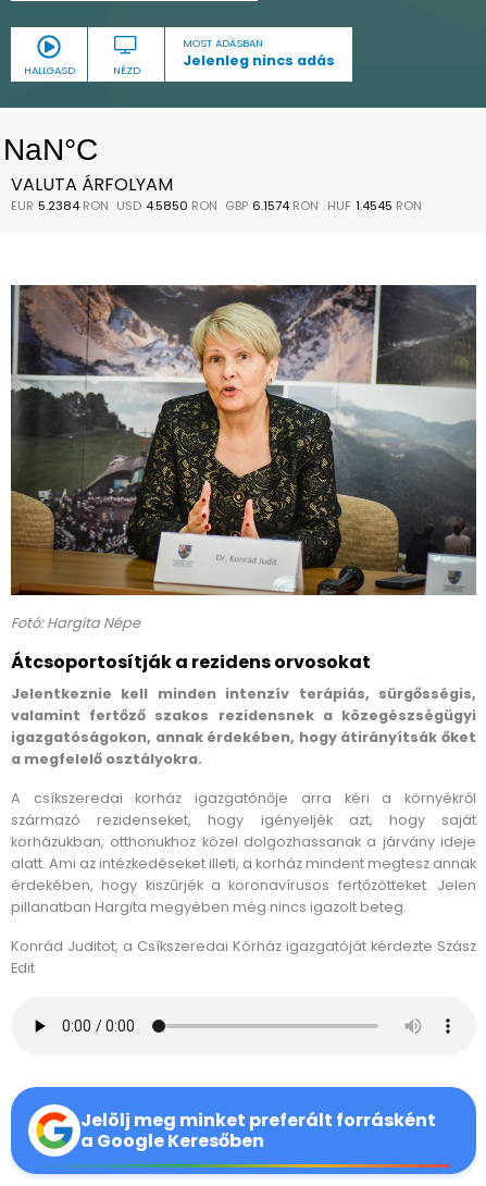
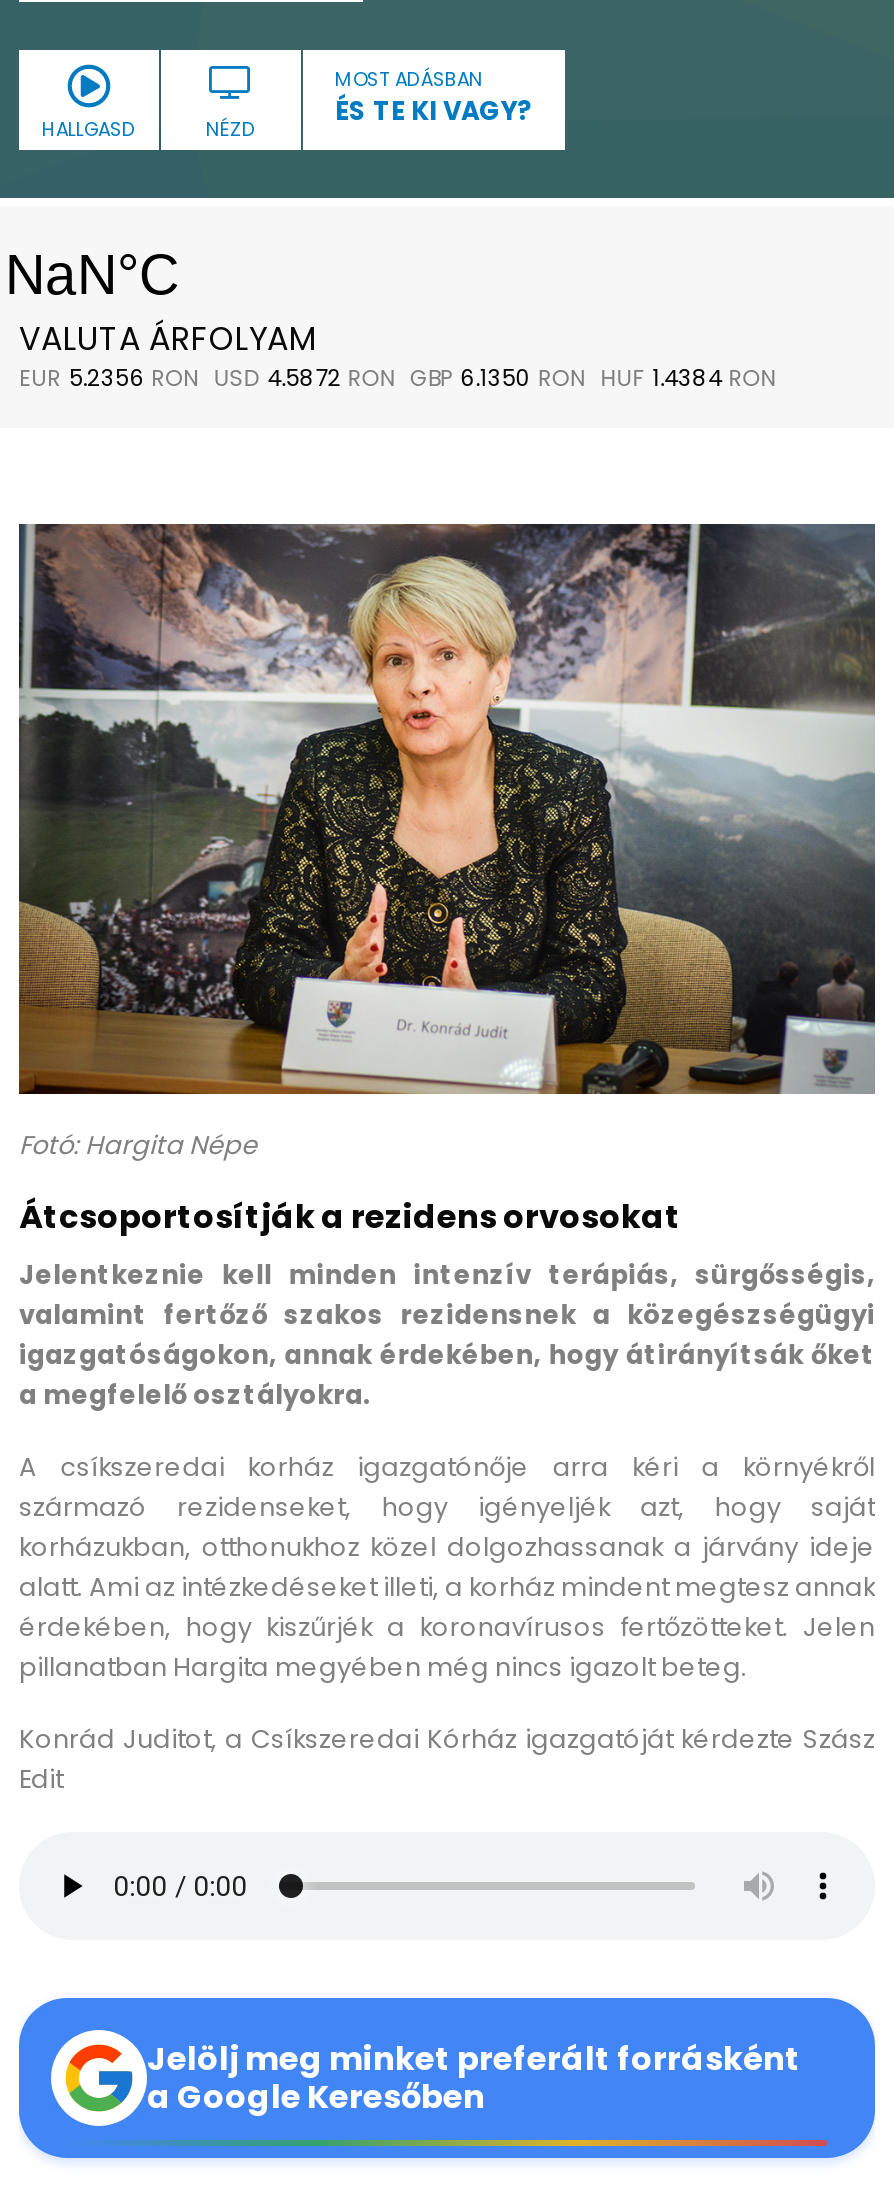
[308,26,353,83] [image] -> none
[183,51,335,70] Jelenleg nincs adás -> [335,94,533,128] ÉS TE KI VAGY?
[11,197,421,214] EUR 5.2384 RON USD 4.5850 RON GBP 6.1574 RON HUF 1.4545 RON -> [19,362,776,394] EUR 5.2356 RON USD 4.5872 RON GBP 6.1350 RON HUF 1.4384 RON

